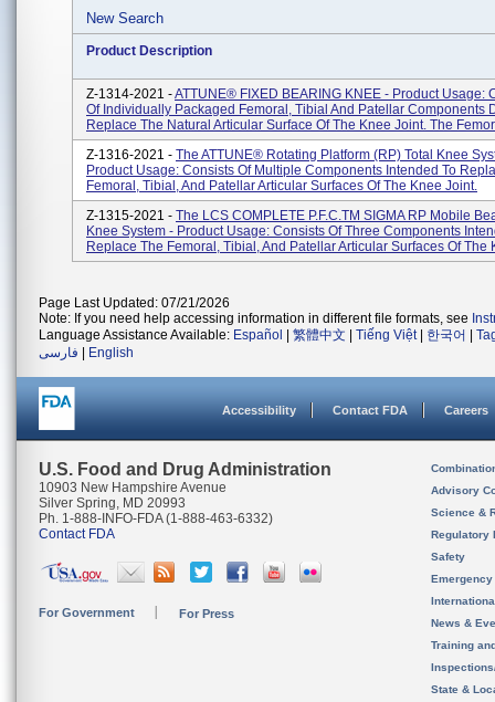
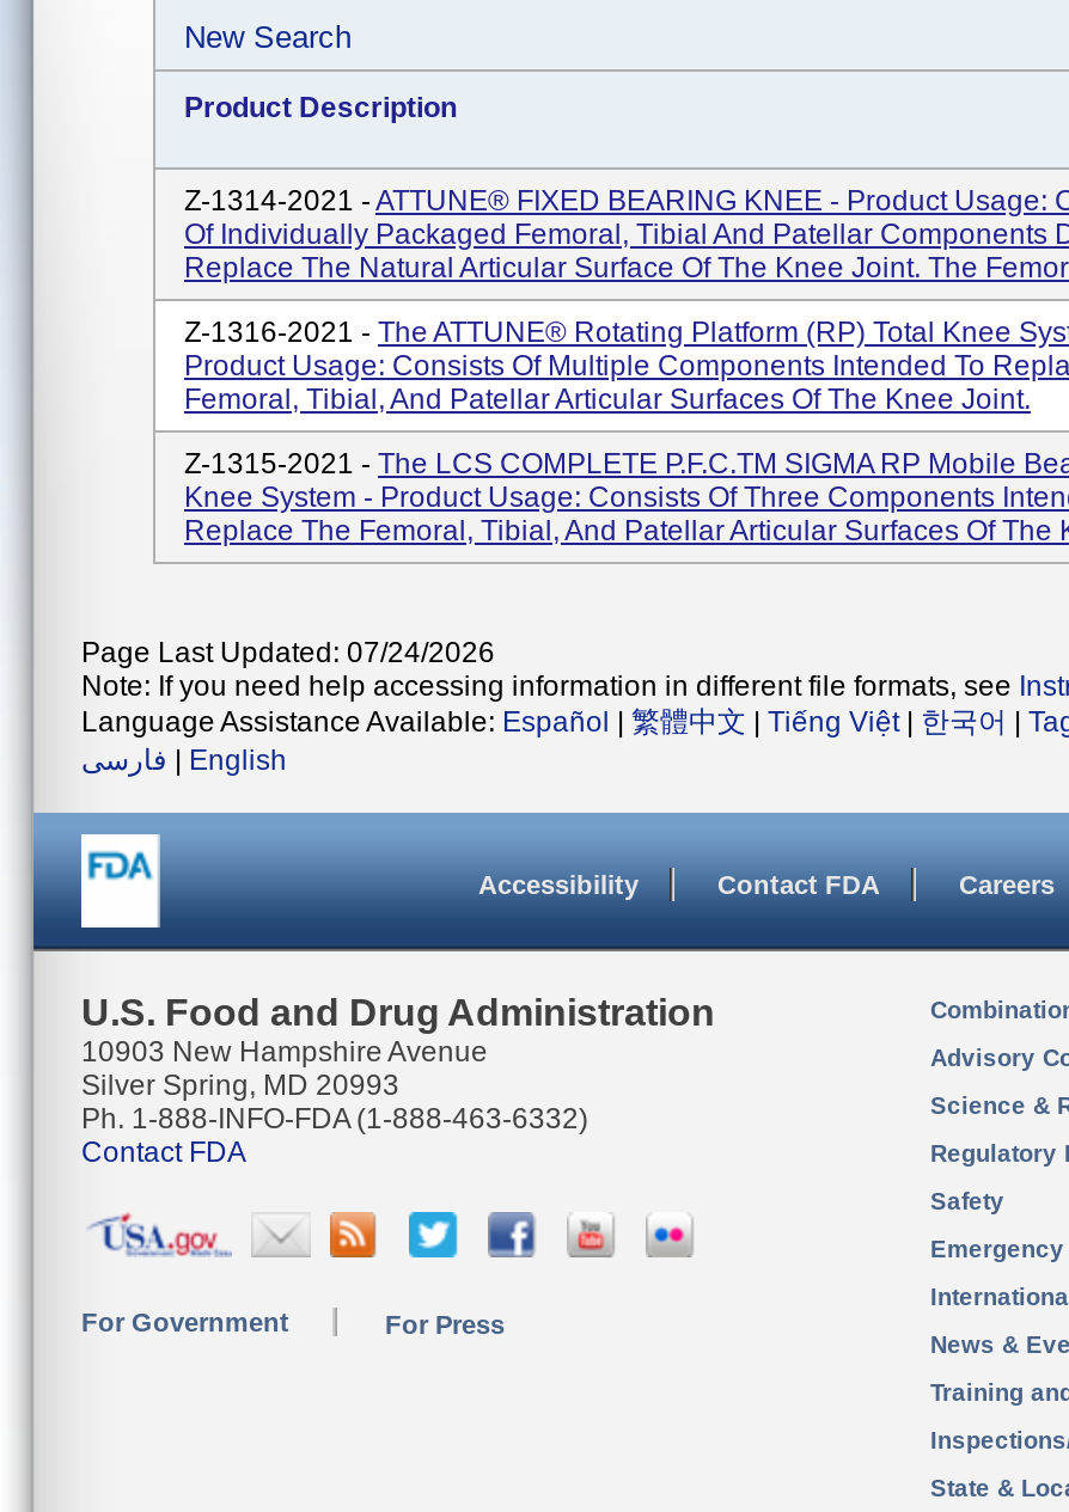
[39,295,230,311] Page Last Updated: 07/21/2026 -> [81,636,495,669] Page Last Updated: 07/24/2026

